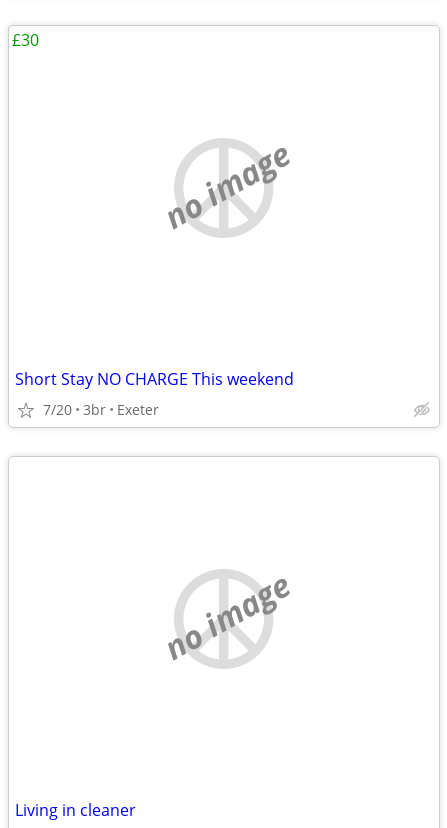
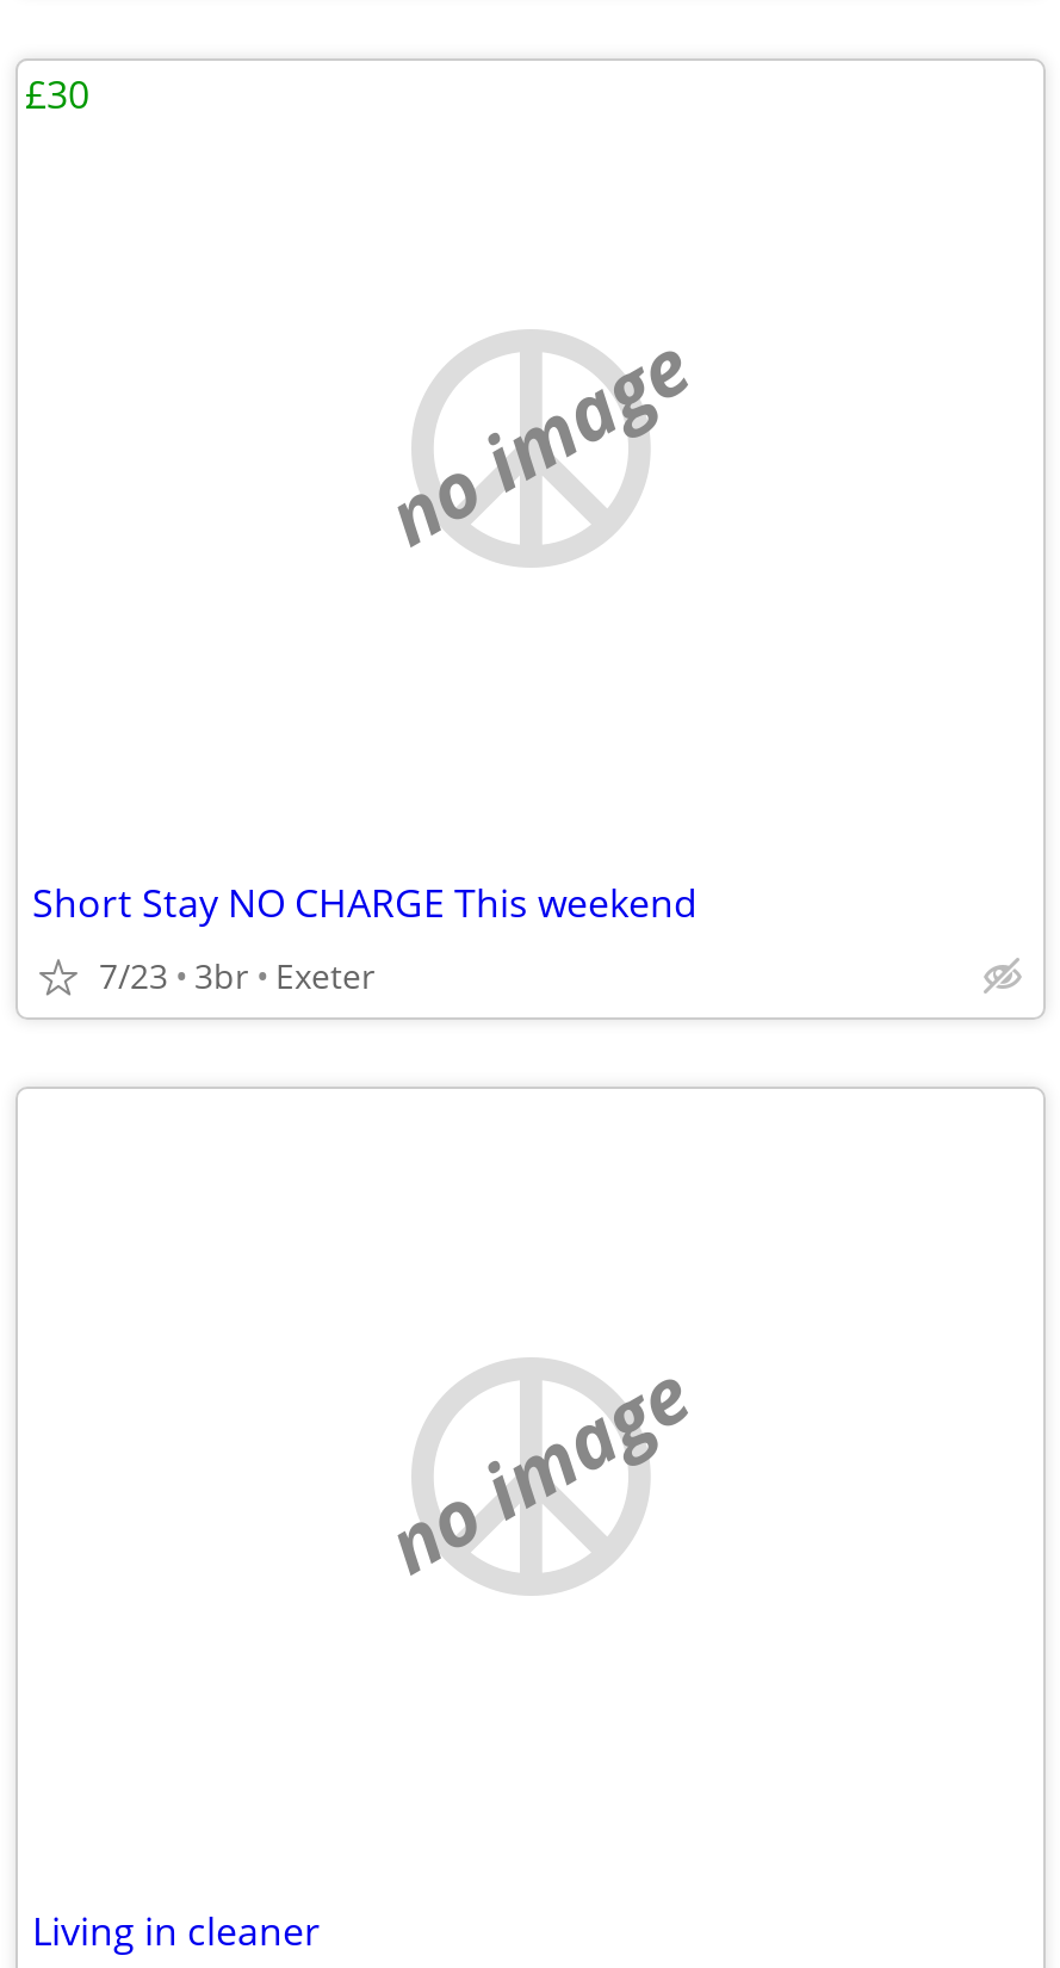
[43,400,159,419] 7/20 3br Exeter -> [99,953,376,998] 7/23 3br Exeter

